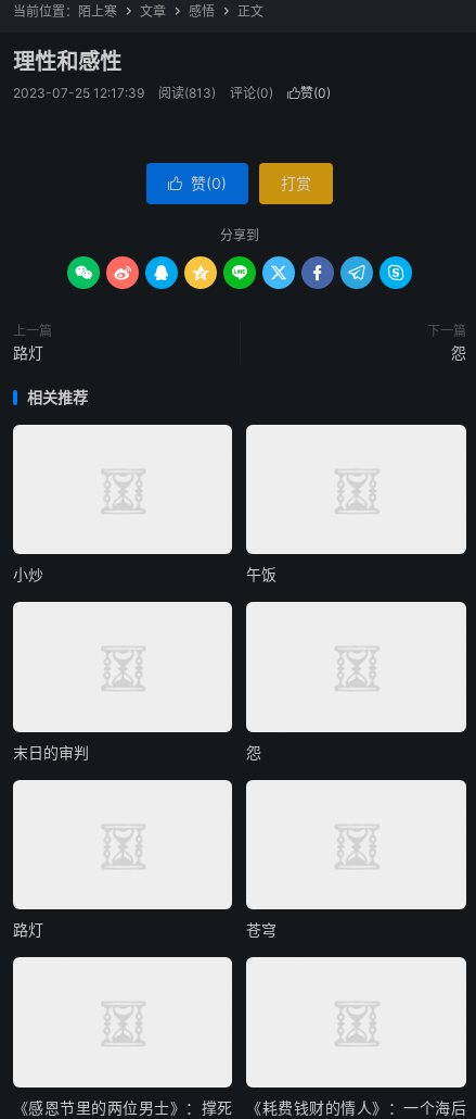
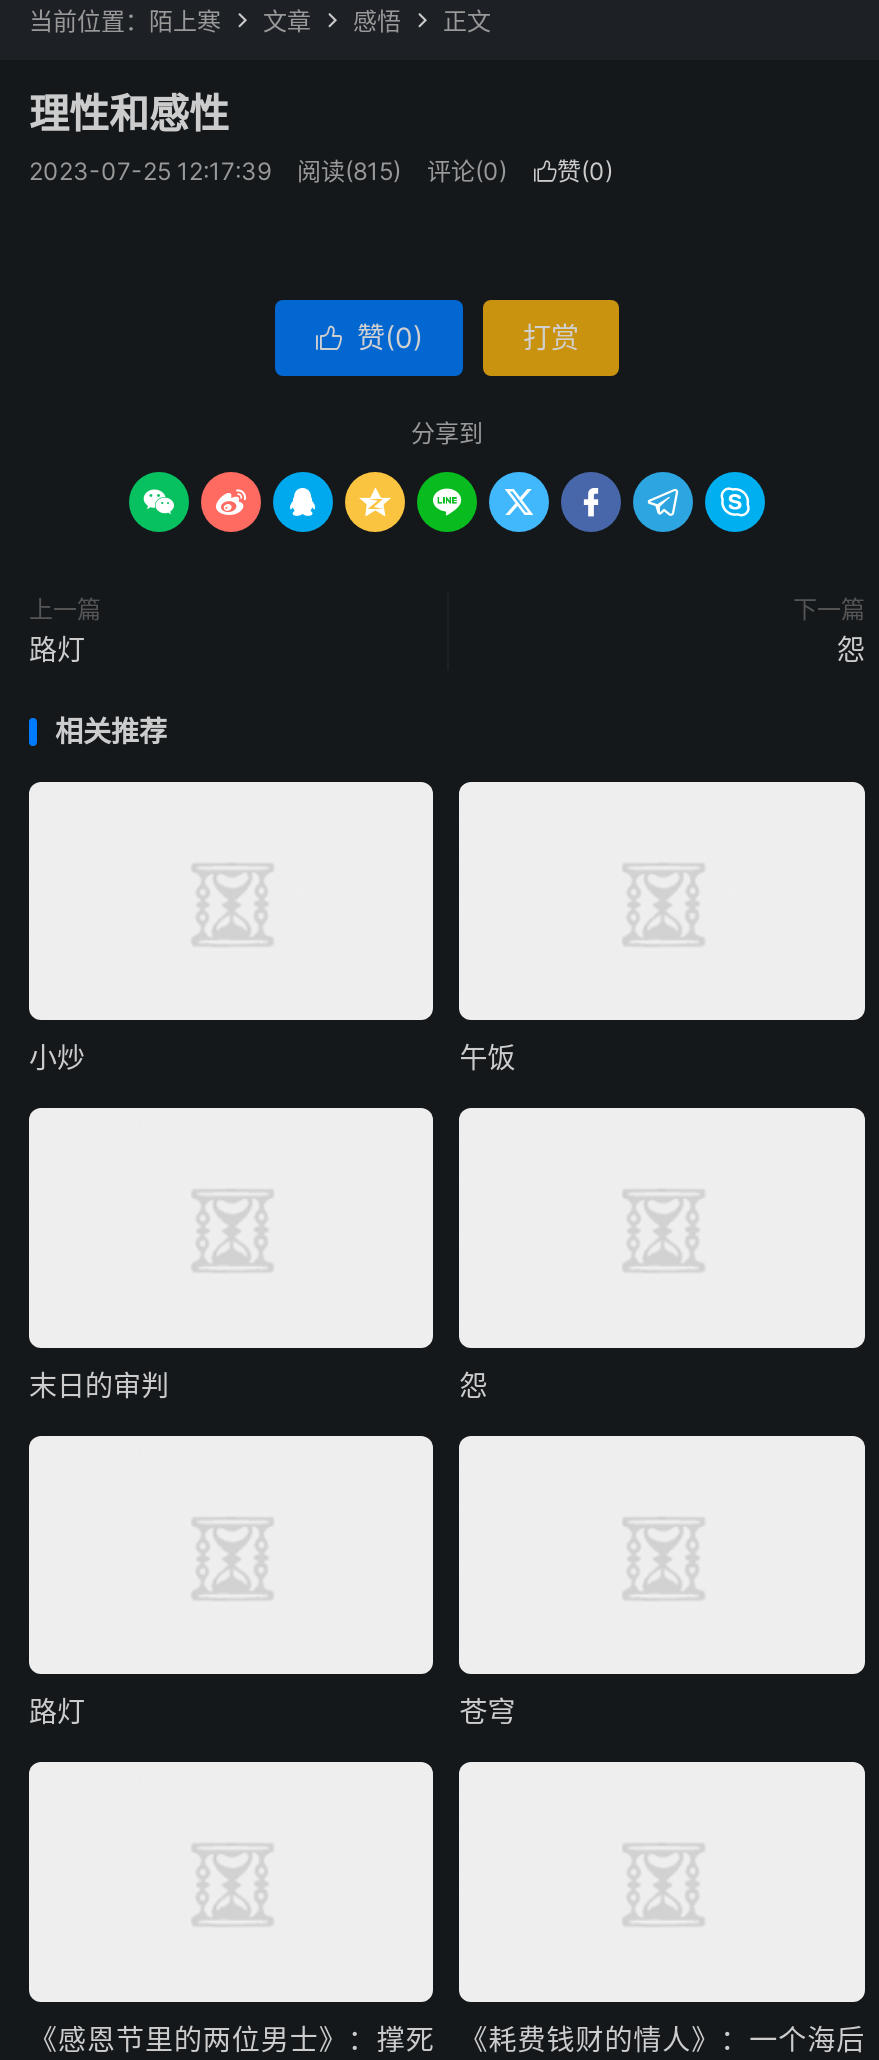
[158,85,216,101] 阅读(813) -> [297,156,401,186] 阅读(815)

